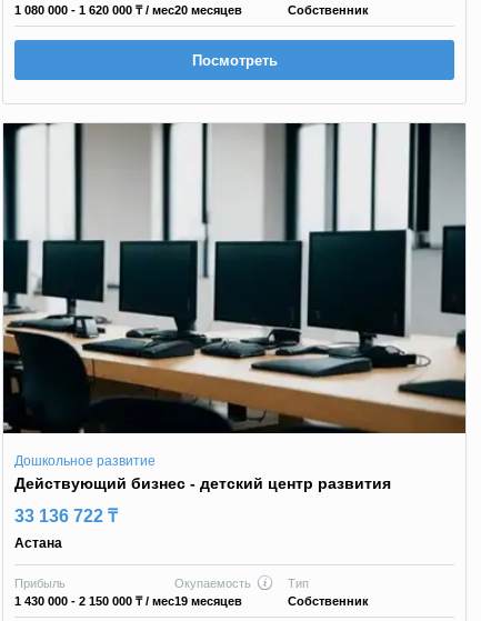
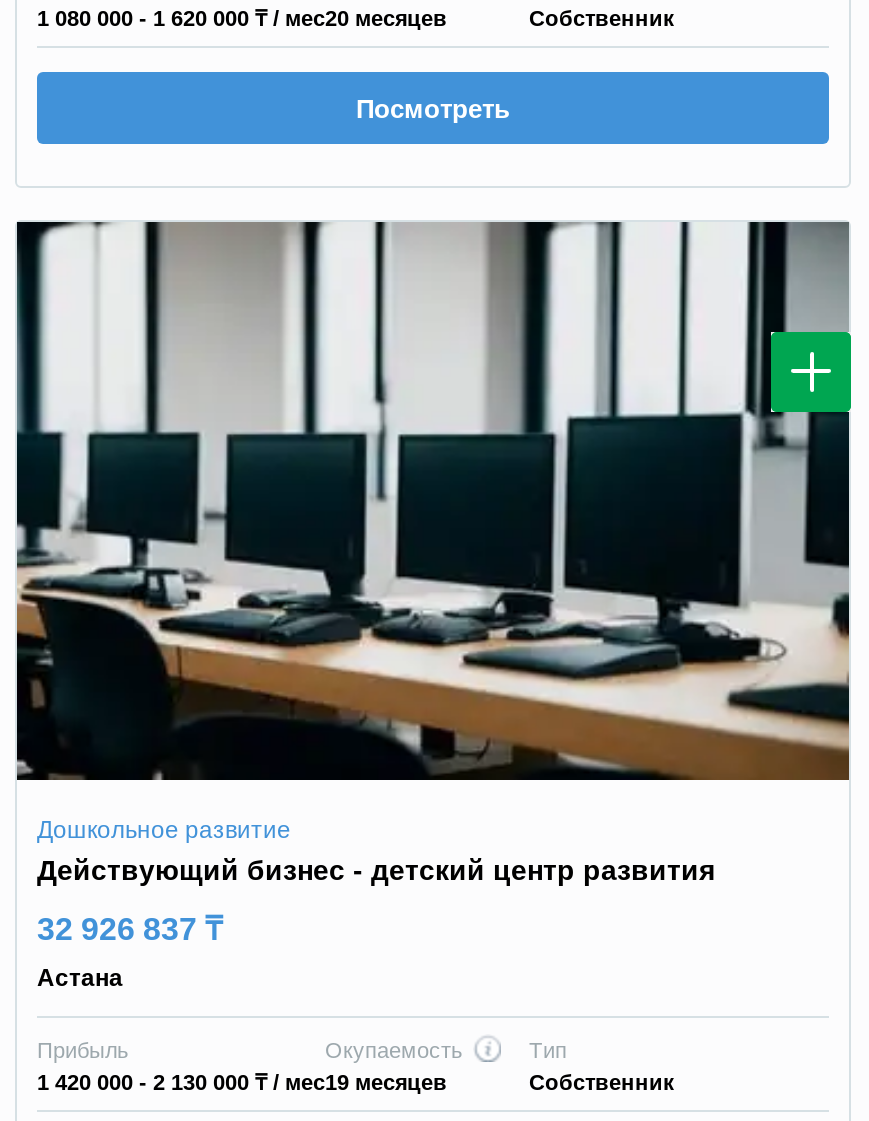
[422,184,467,230] [image] -> [769,330,853,414] [image]
[14,506,118,525] 33 136 722 ₸ -> [37,912,223,946] 32 926 837 ₸
[14,594,242,608] 1 430 000 - 2 150 000 ₸ / мес 19 месяцев -> [37,1070,447,1094] 1 420 000 - 2 130 000 ₸ / мес 19 месяцев

